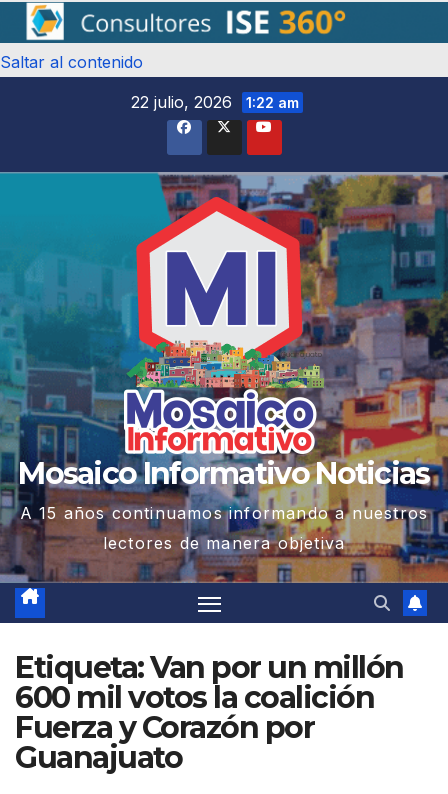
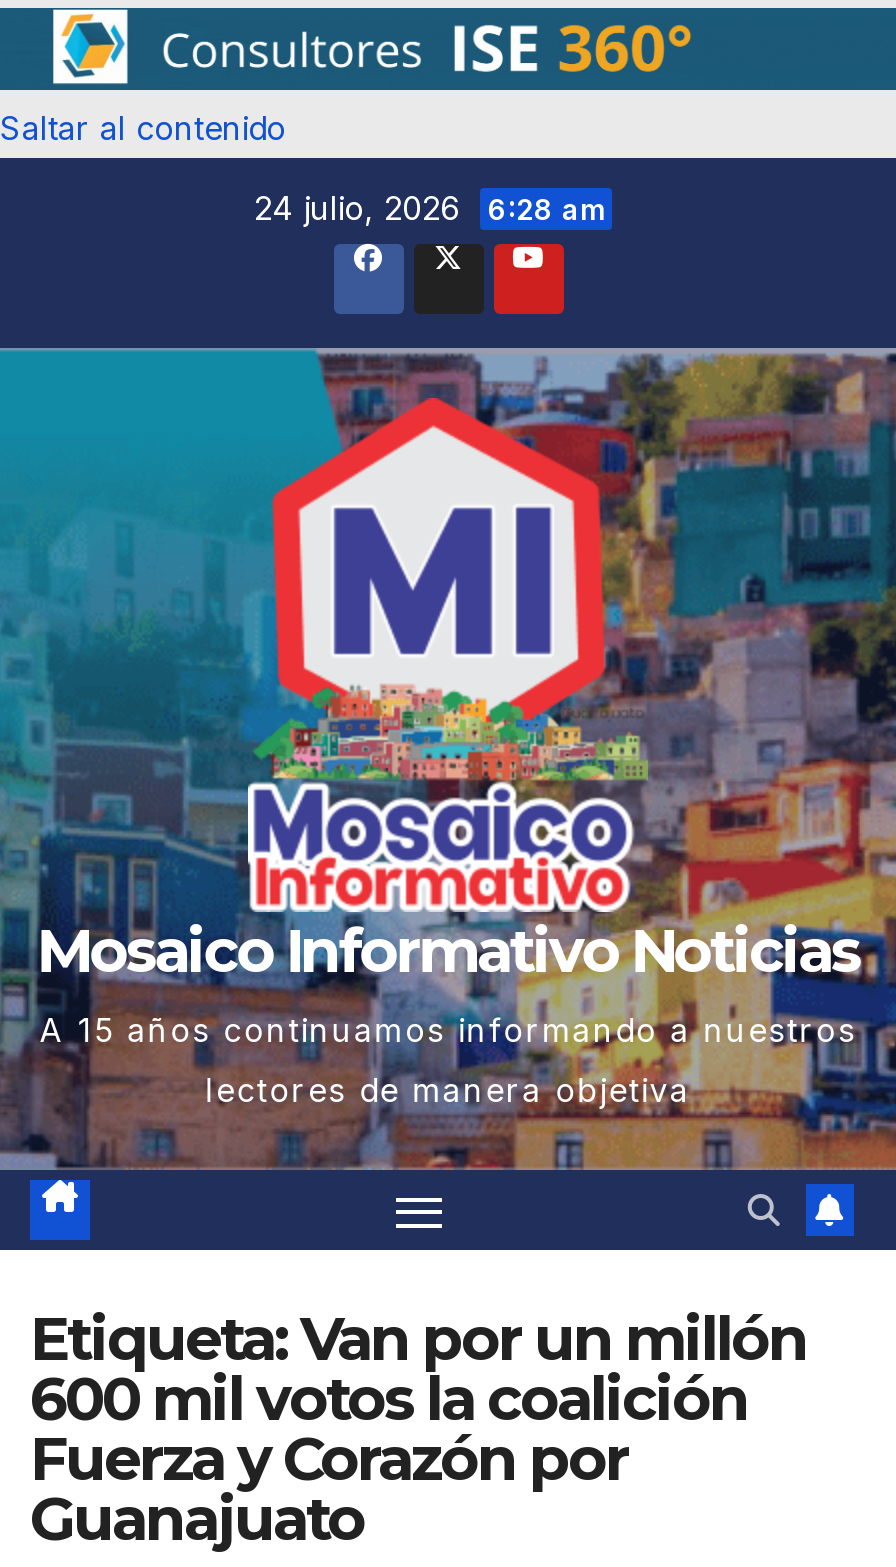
[130,92,298,112] 22 julio, 2026 1:22 am -> [254,188,604,228] 24 julio, 2026 6:28 am

